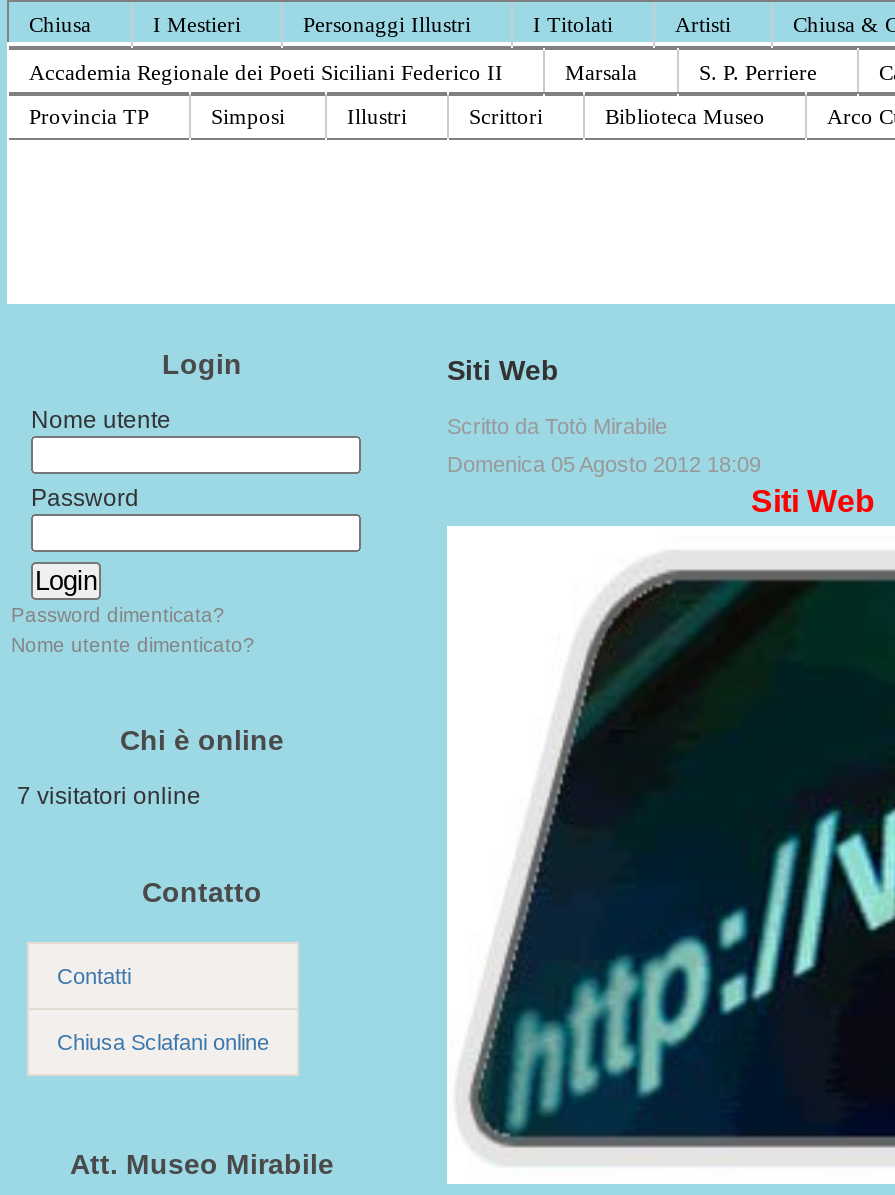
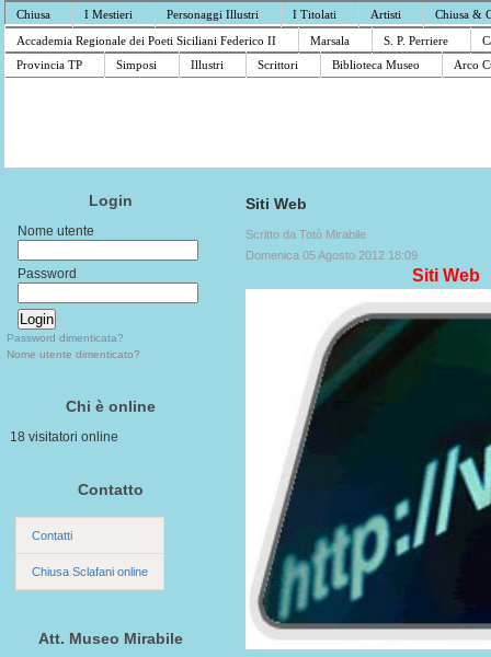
[11,782,201,810] 7 visitatori online -> [7,429,118,445] 18 visitatori online

